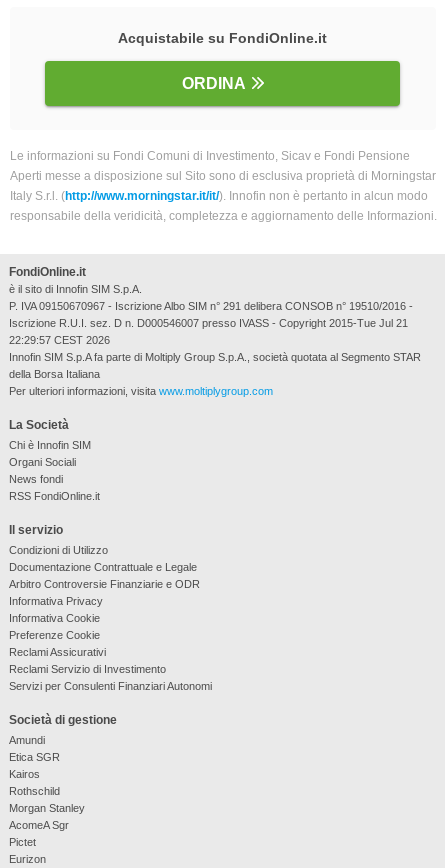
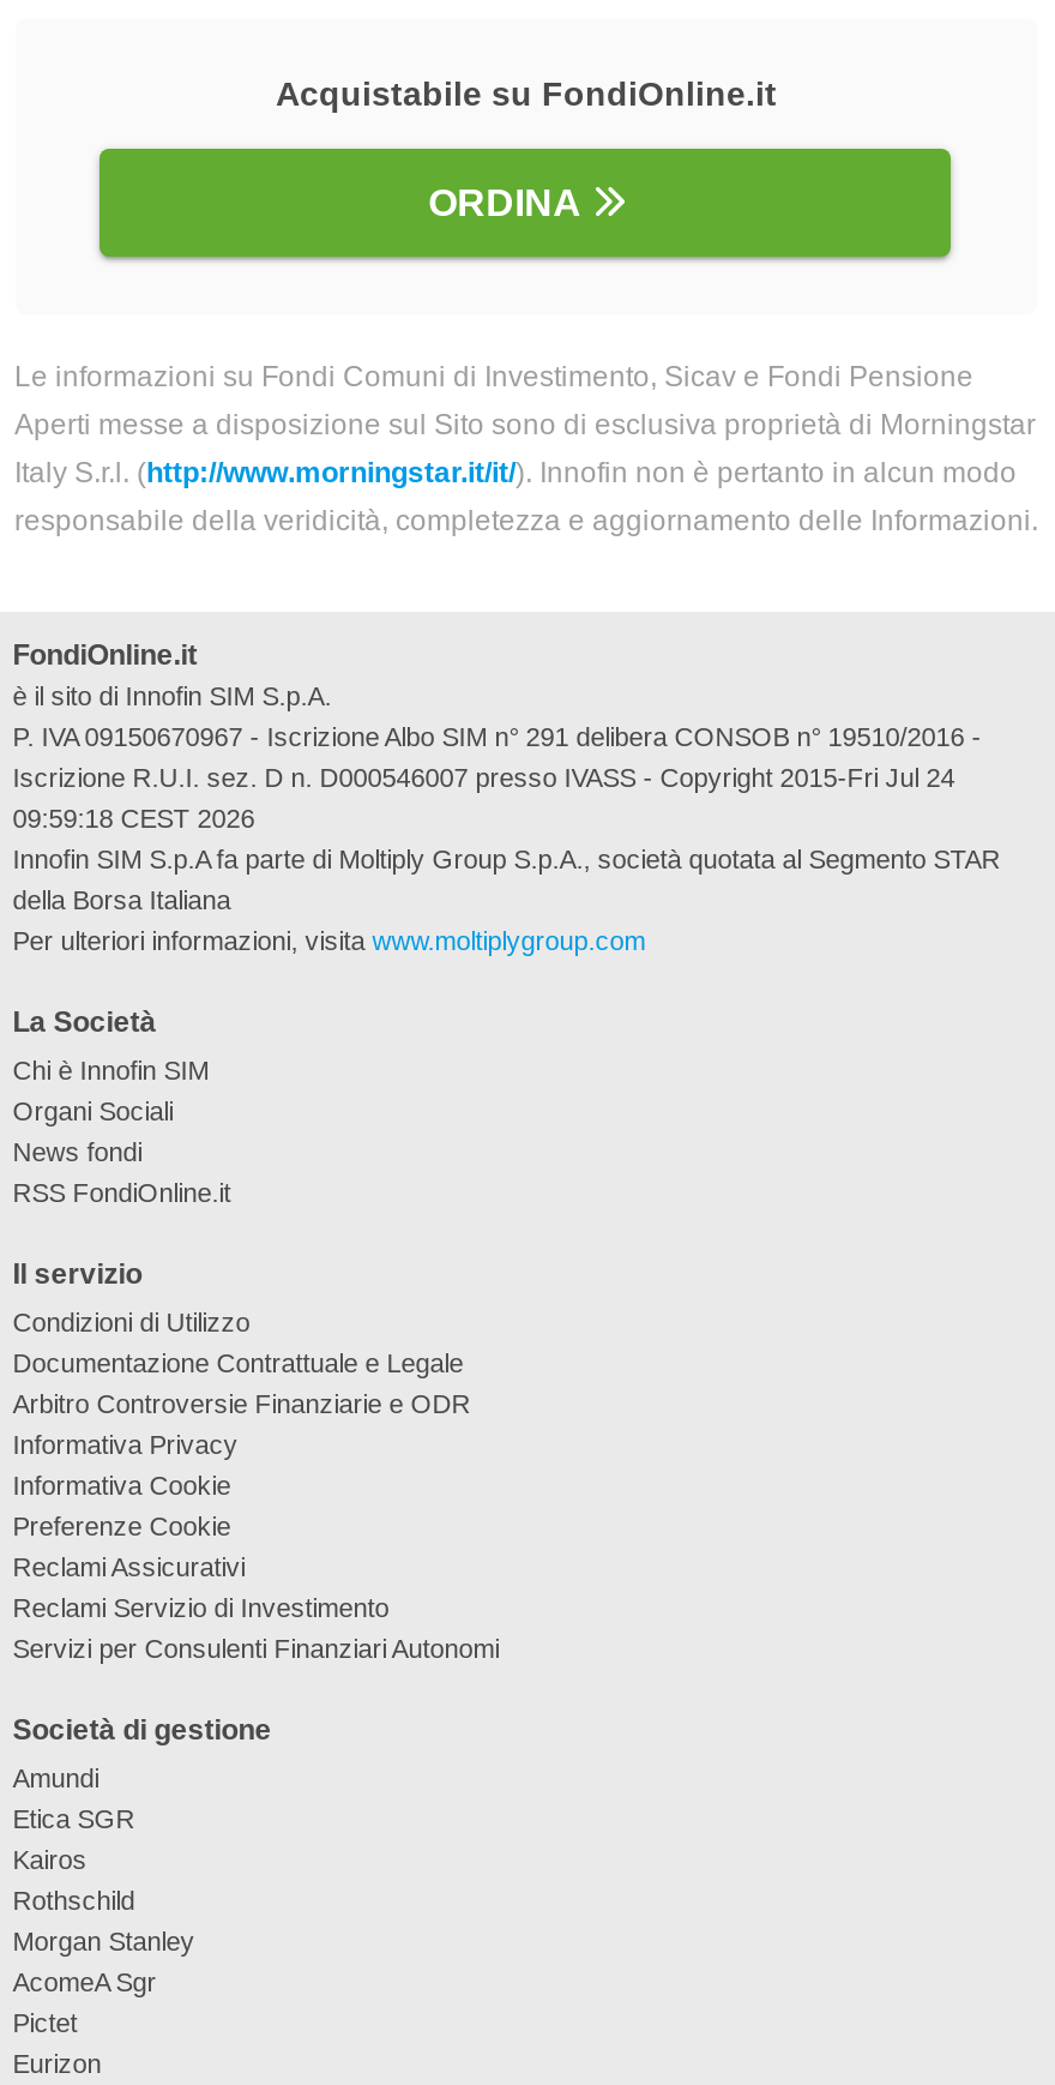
[9,317,408,329] Iscrizione R.U.I. sez. D n. D000546007 presso IVASS - Copyright 2015-Tue Jul 21 -> [13,763,955,792] Iscrizione R.U.I. sez. D n. D000546007 presso IVASS - Copyright 2015-Fri Jul 24
[9,334,110,346] 22:29:57 CEST 2026 -> [13,804,255,832] 09:59:18 CEST 2026

